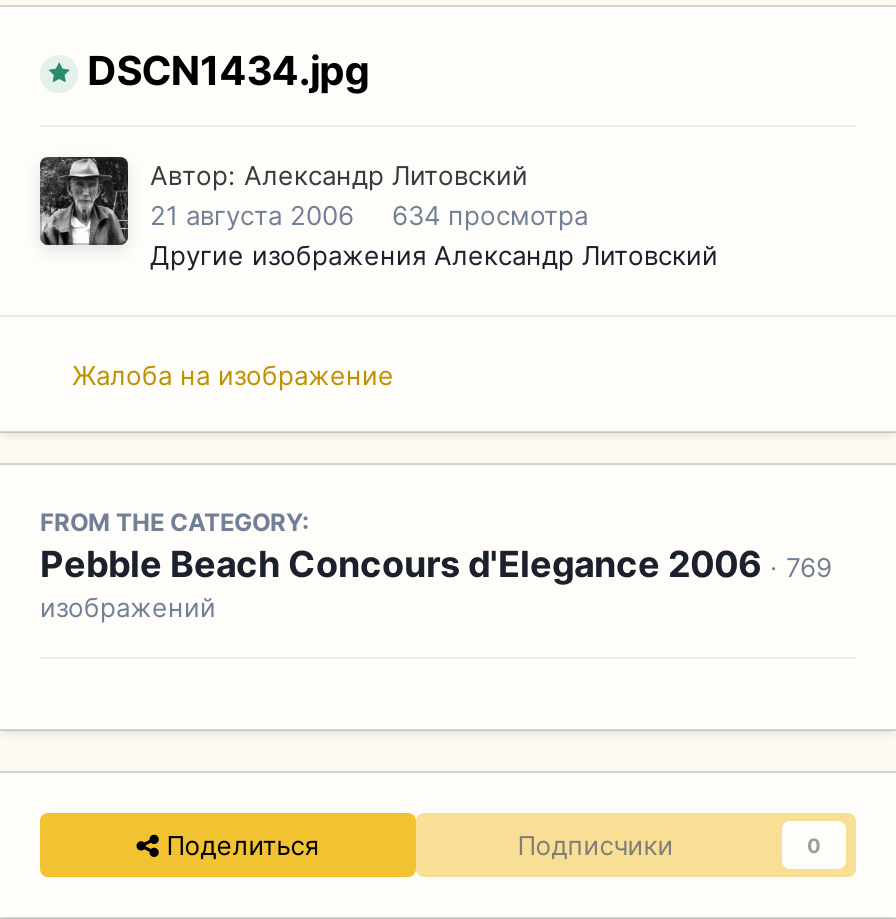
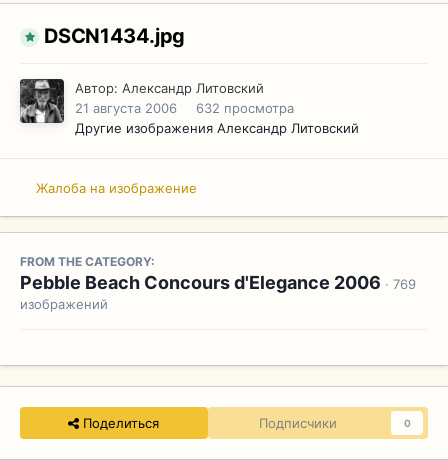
[150,199,588,231] 21 августа 2006 634 просмотра -> [75,100,294,116] 21 августа 2006 632 просмотра

